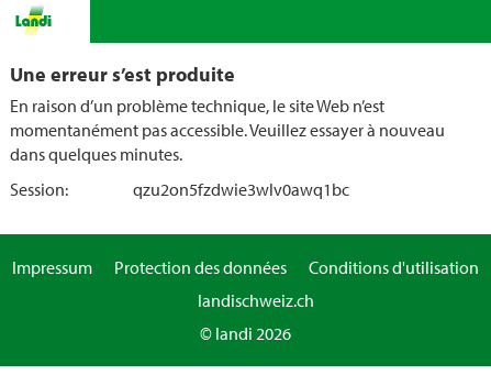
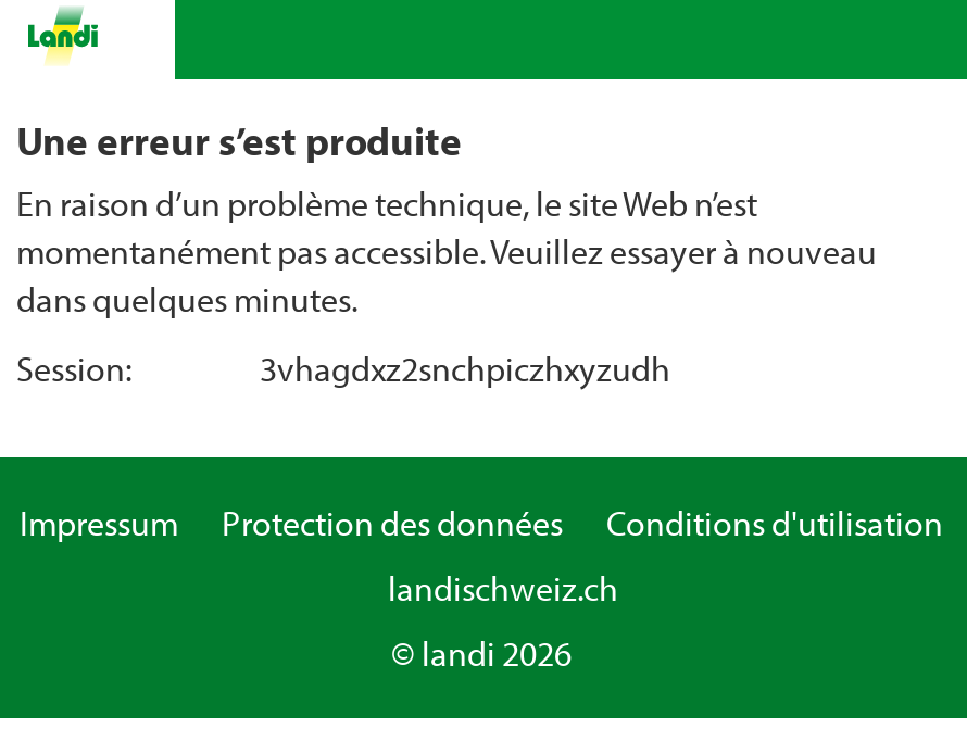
[133,178,349,200] qzu2on5fzdwie3wlv0awq1bc -> [260,347,670,390] 3vhagdxz2snchpiczhxyzudh

